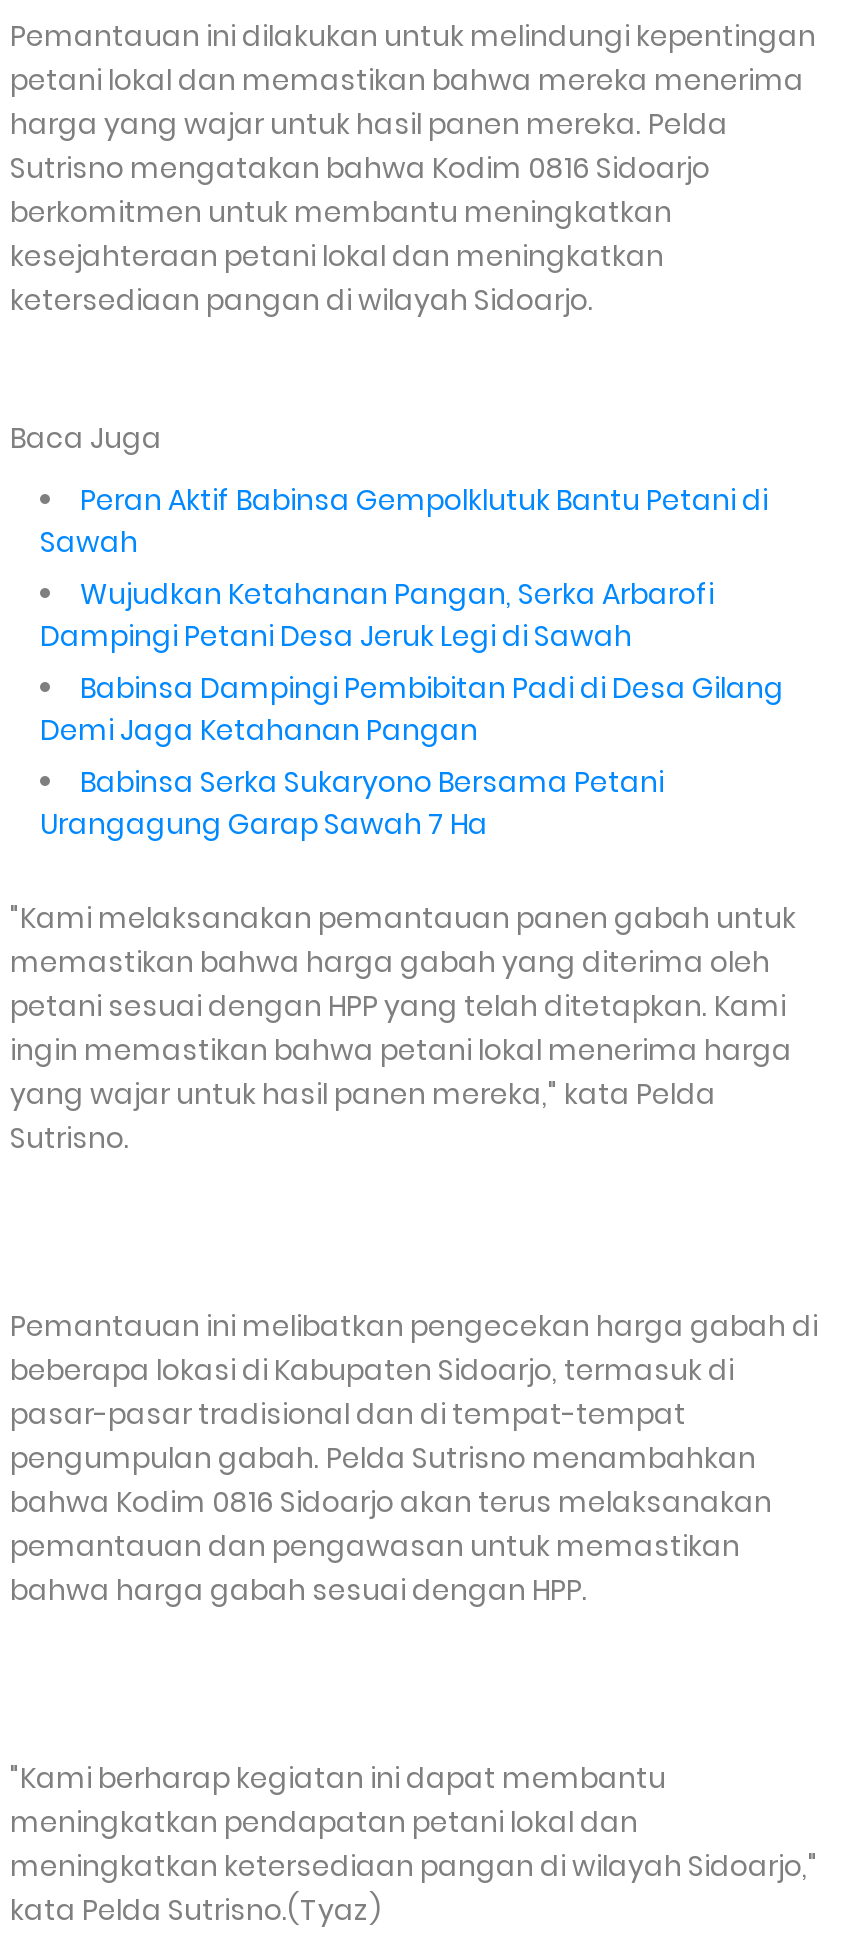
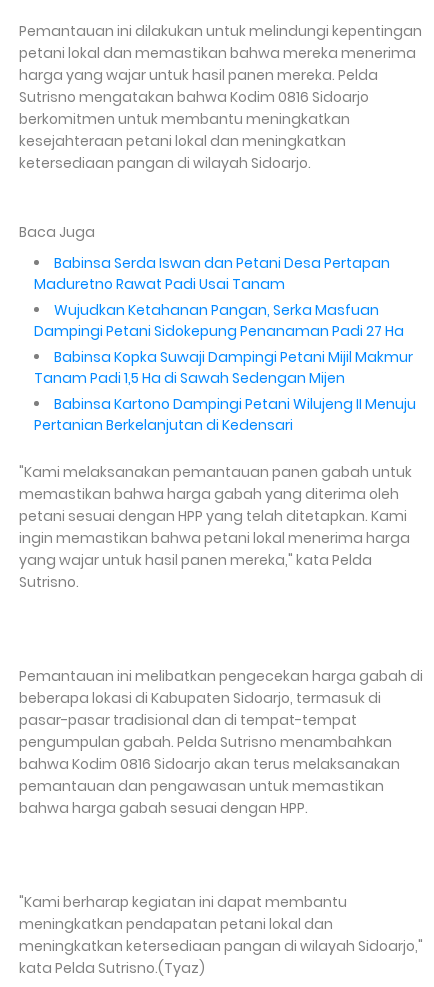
[40,481,784,845] Peran Aktif Babinsa Gempolklutuk Bantu Petani di | Sawah | Wujudkan Ketahanan Pangan, Serka Arbarofi | Dampingi Petani Desa Jeruk Legi di Sawah | Babinsa Dampingi Pembibitan Padi di Desa Gilang | Demi Jaga Ketahanan Pangan | Babinsa Serka Sukaryono Bersama Petani | Urangagung Garap Sawah 7 Ha -> [34,253,416,435] Babinsa Serda Iswan dan Petani Desa Pertapan | Maduretno Rawat Padi Usai Tanam | Wujudkan Ketahanan Pangan, Serka Masfuan | Dampingi Petani Sidokepung Penanaman Padi 27 Ha | Babinsa Kopka Suwaji Dampingi Petani Mijil Makmur | Tanam Padi 1,5 Ha di Sawah Sedengan Mijen | Babinsa Kartono Dampingi Petani Wilujeng II Menuju | Pertanian Berkelanjutan di Kedensari

